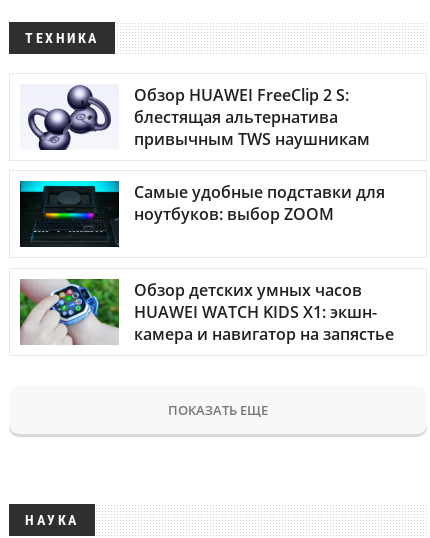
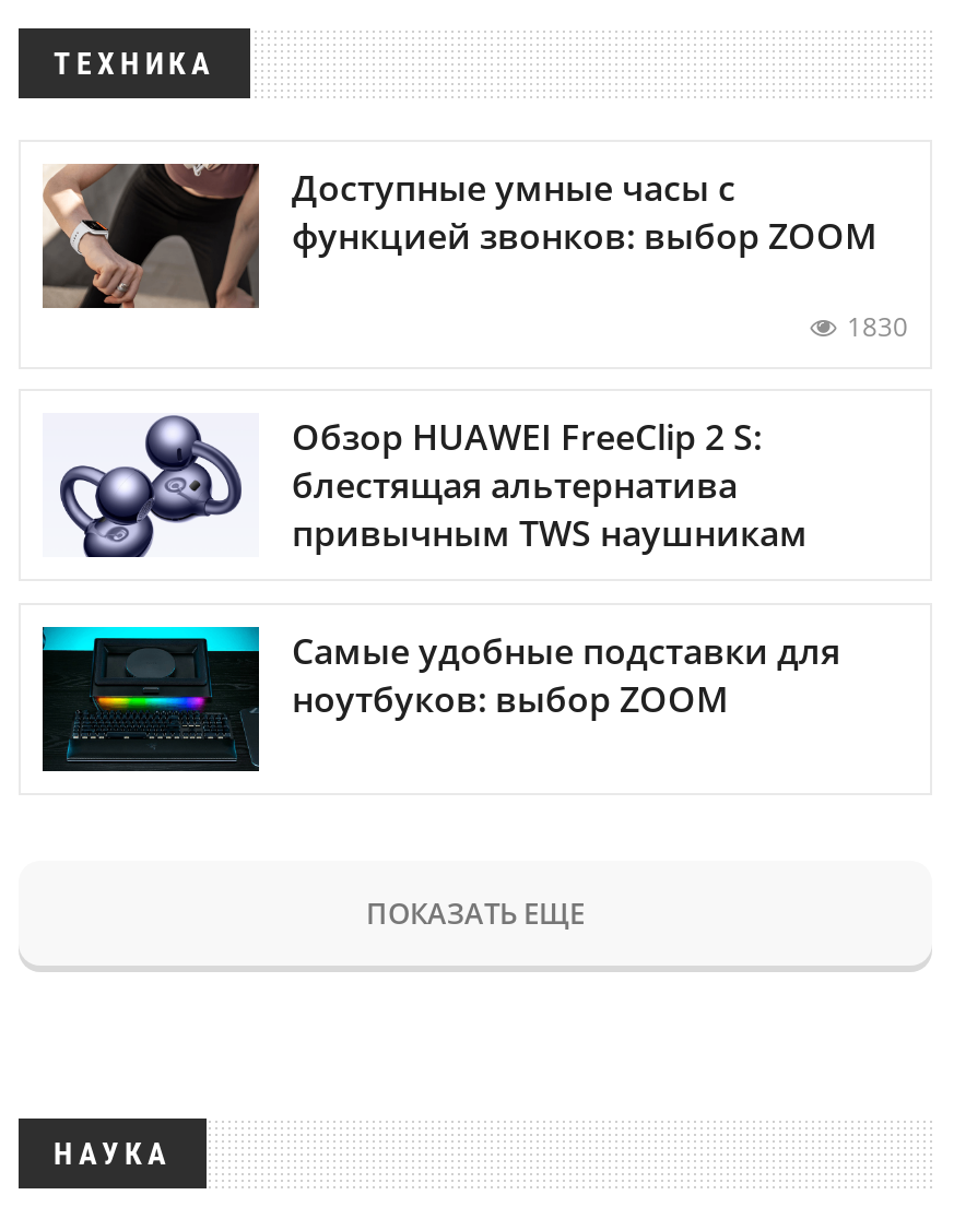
none -> [40,162,908,346] [image] | Доступные умные часы с | функцией звонков: выбор ZOOM | 1830
moved [26,84,385,225] -> [56,414,840,722]: [image] | Обзор HUAWEI FreeClip 2 S: | блестящая альтернатива | привычным TWS наушникам | Самые удобные подставки для | ноутбуков: выбор ZOOM
[19,278,394,346] [image] | Обзор детских умных часов | HUAWEI WATCH KIDS X1: экшн- | камера и навигатор на запястье -> none

